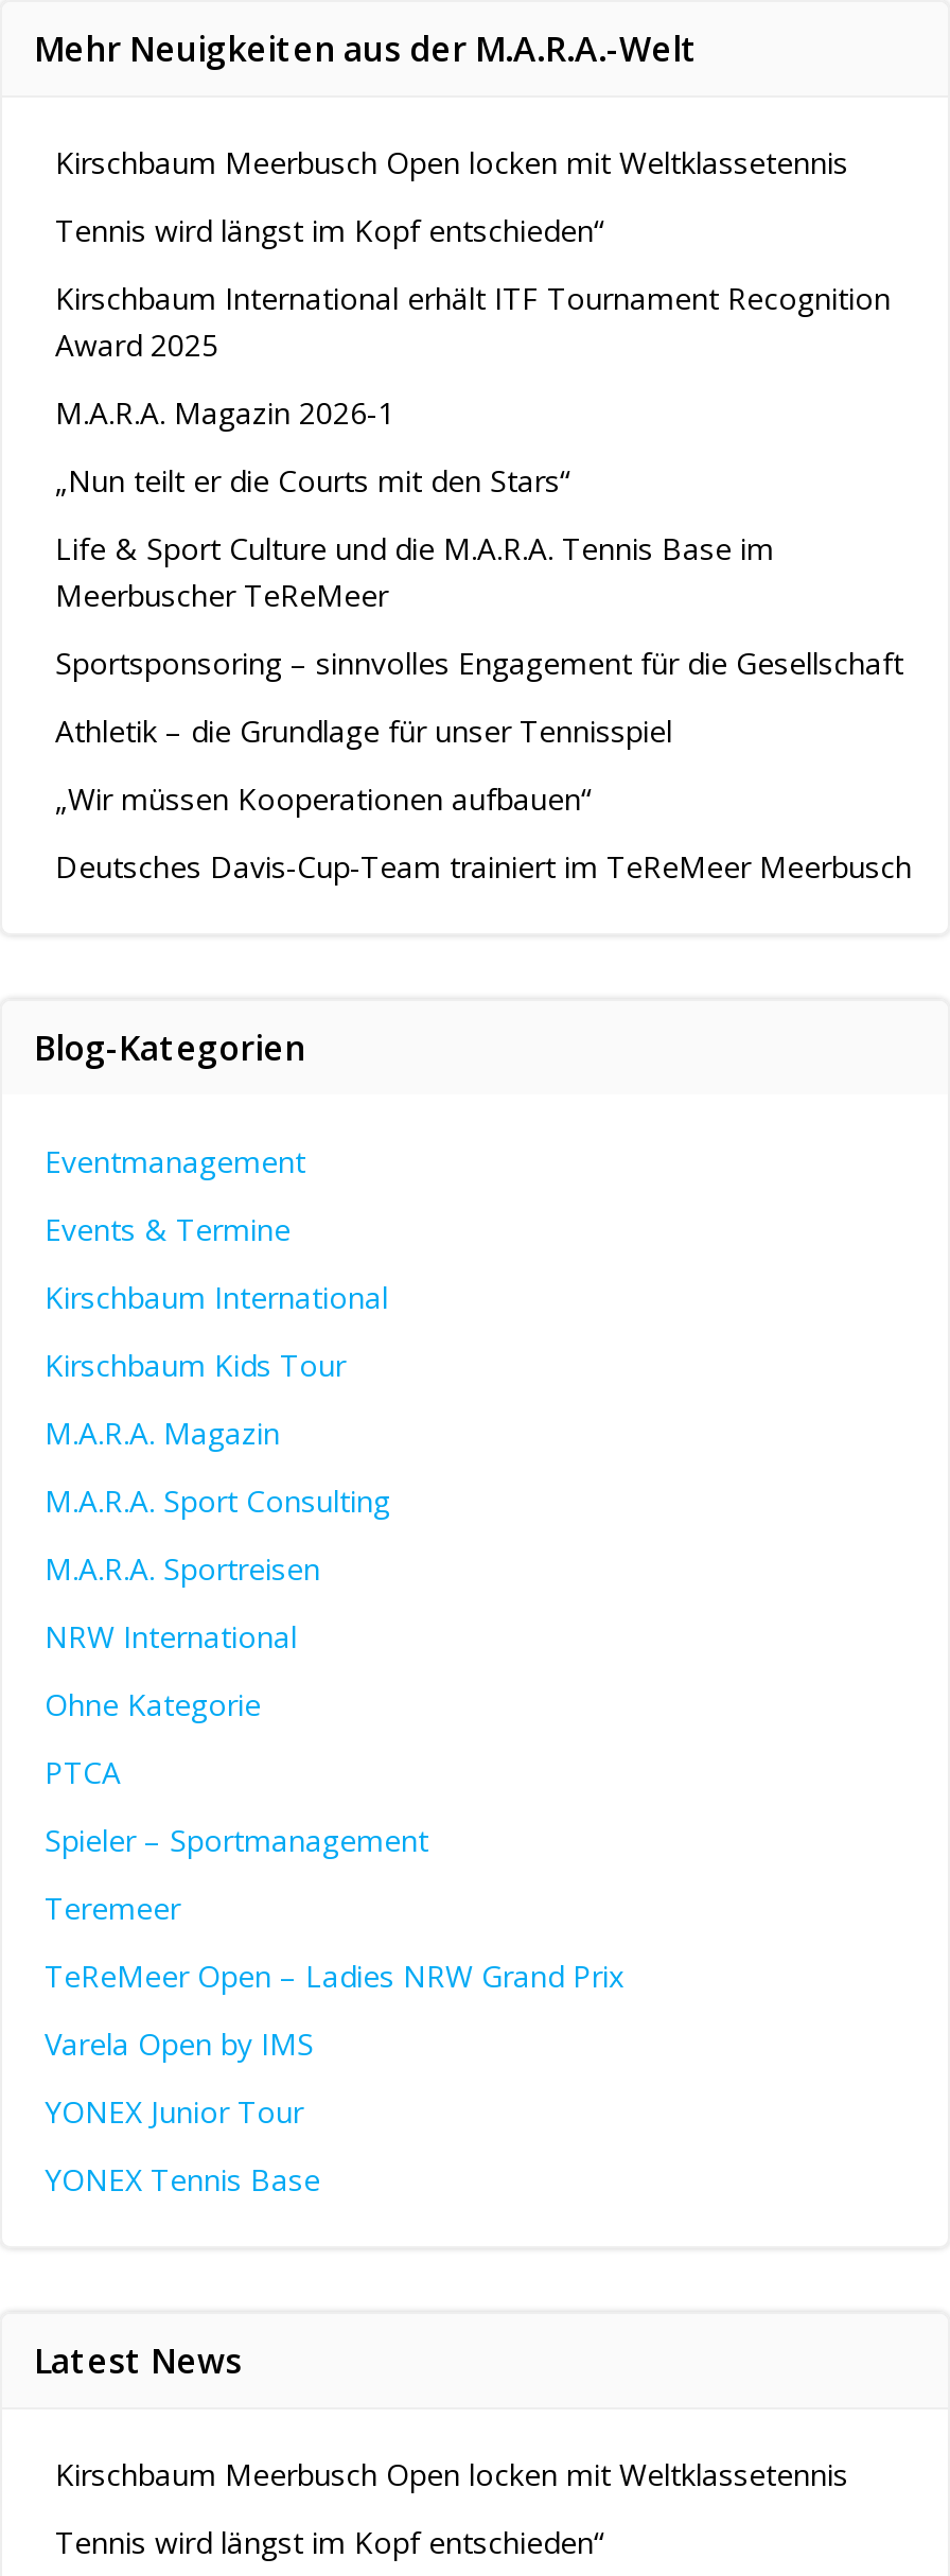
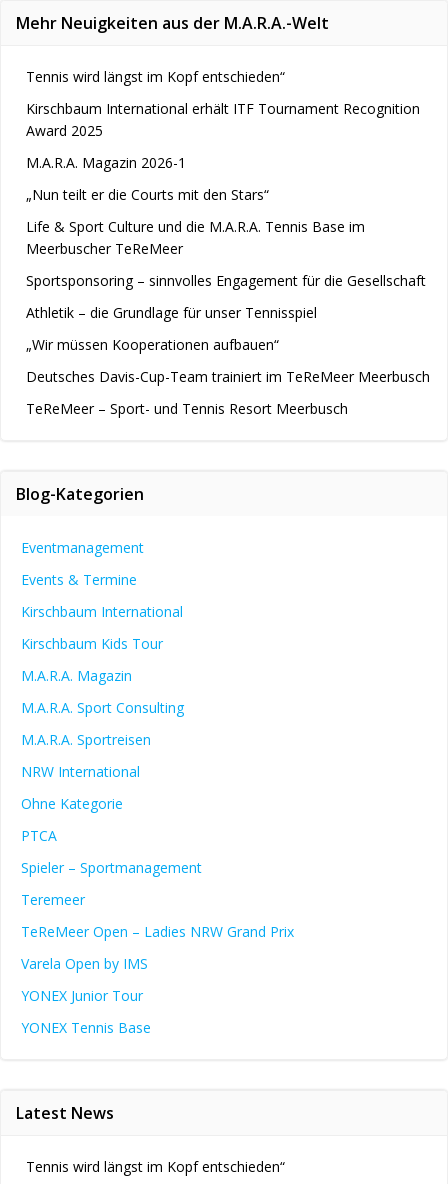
[55,142,848,182] Kirschbaum Meerbusch Open locken mit Weltklassetennis -> none
none -> [26,399,348,418] TeReMeer – Sport- und Tennis Resort Meerbusch
[55,2454,848,2494] Kirschbaum Meerbusch Open locken mit Weltklassetennis -> none

